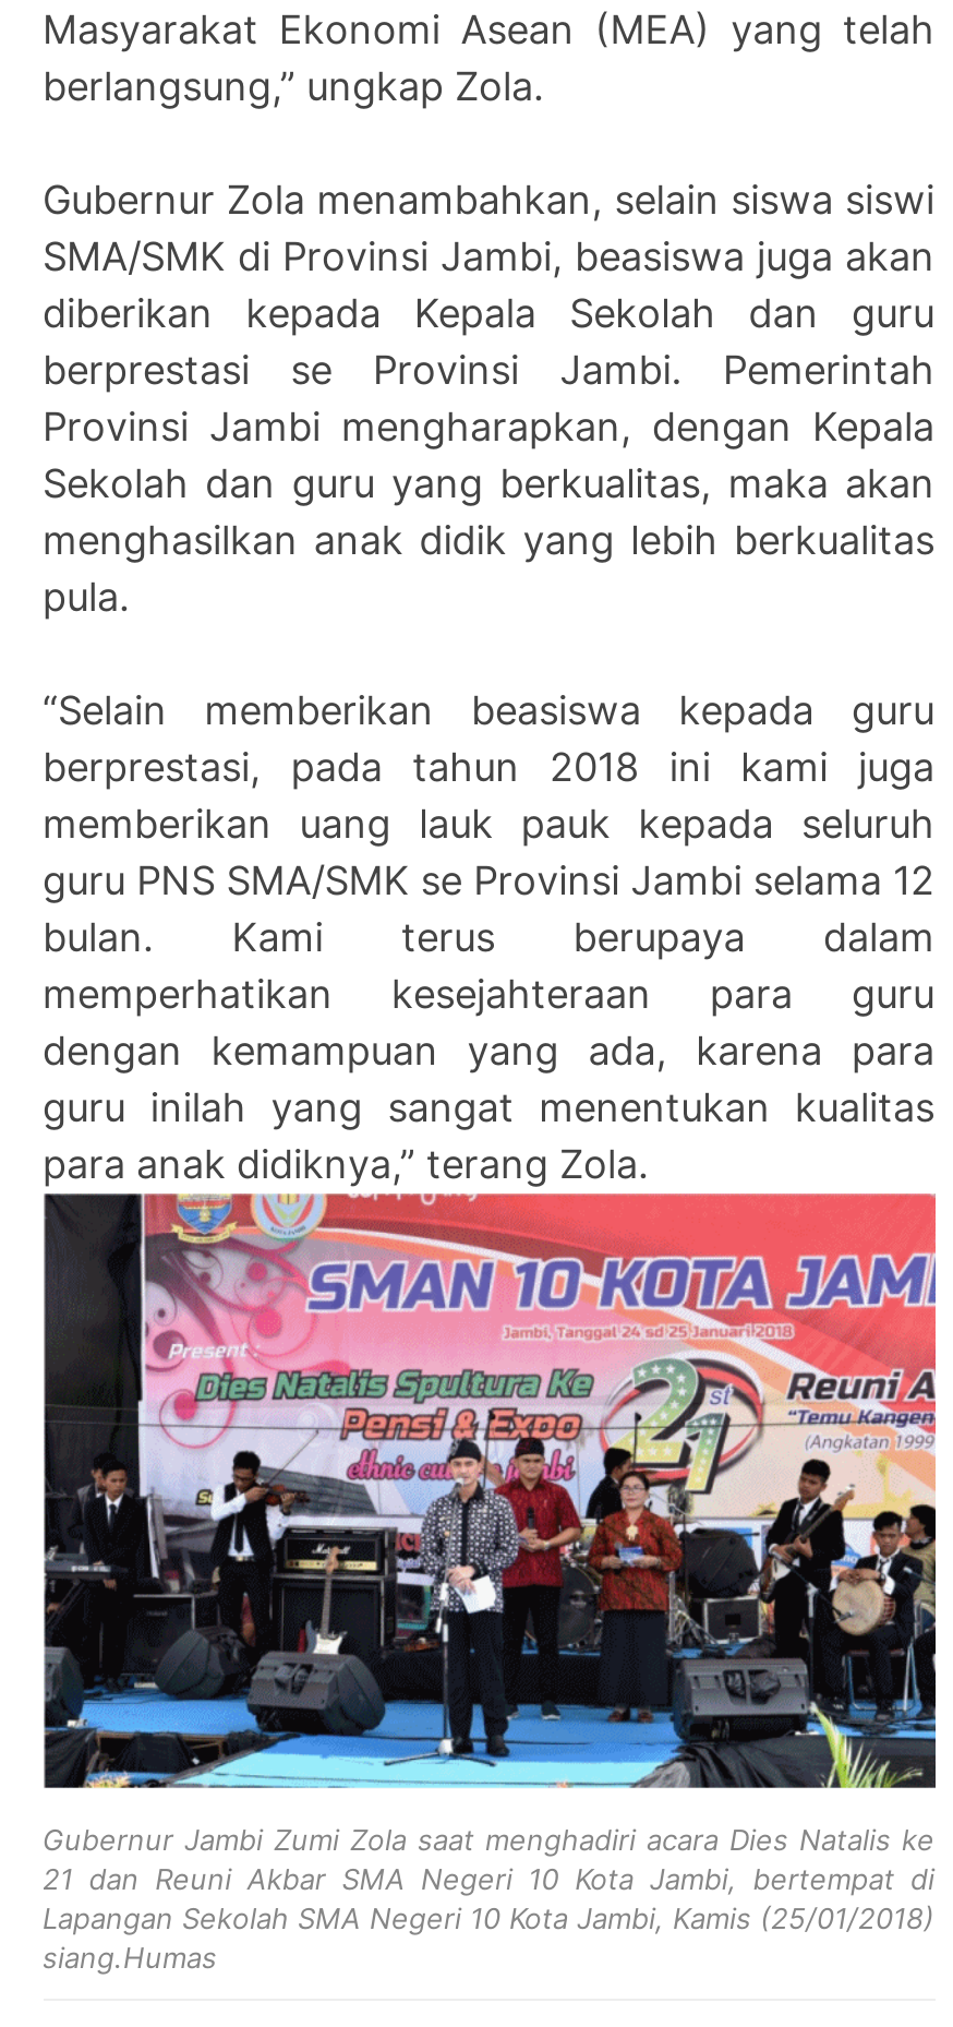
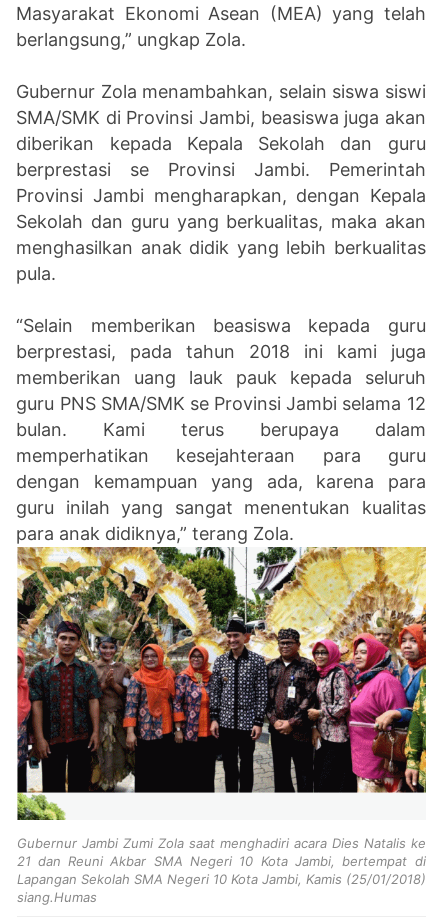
[41,1191,938,1789] [image] -> [17,546,427,821] [image]

